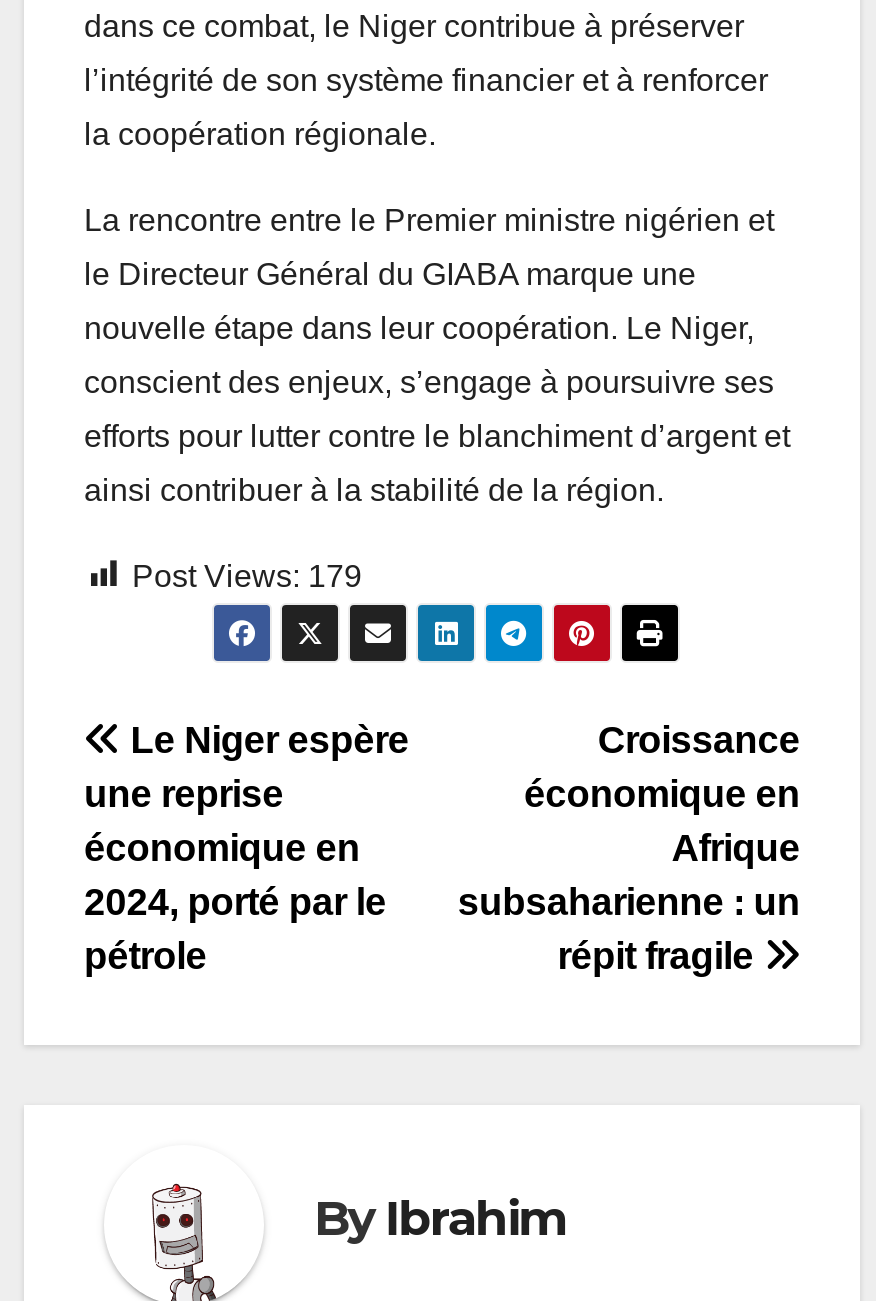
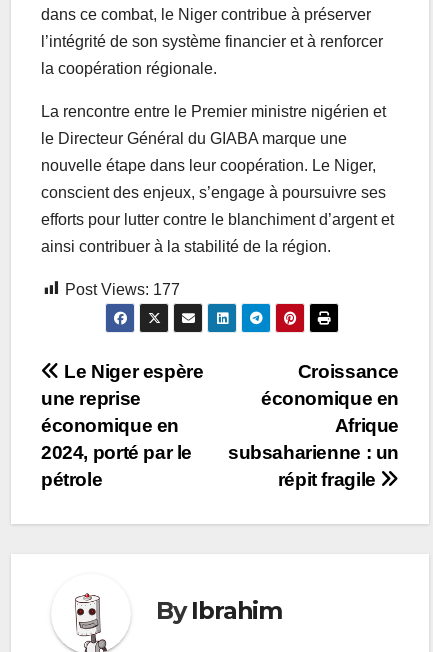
[132,558,362,592] Post Views: 179 -> [65,281,180,298] Post Views: 177

